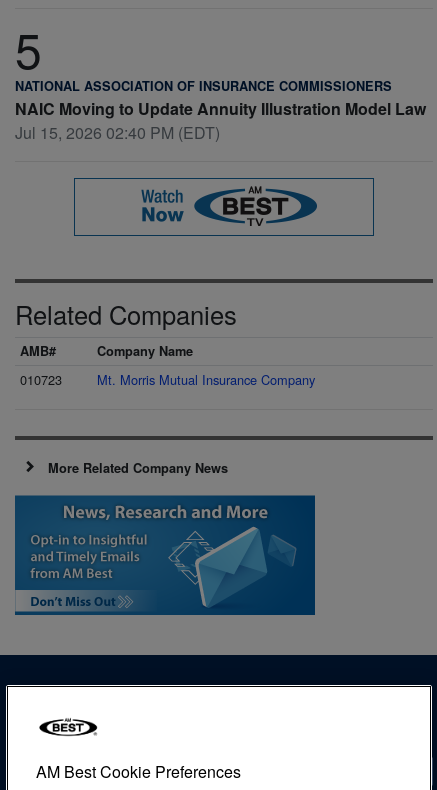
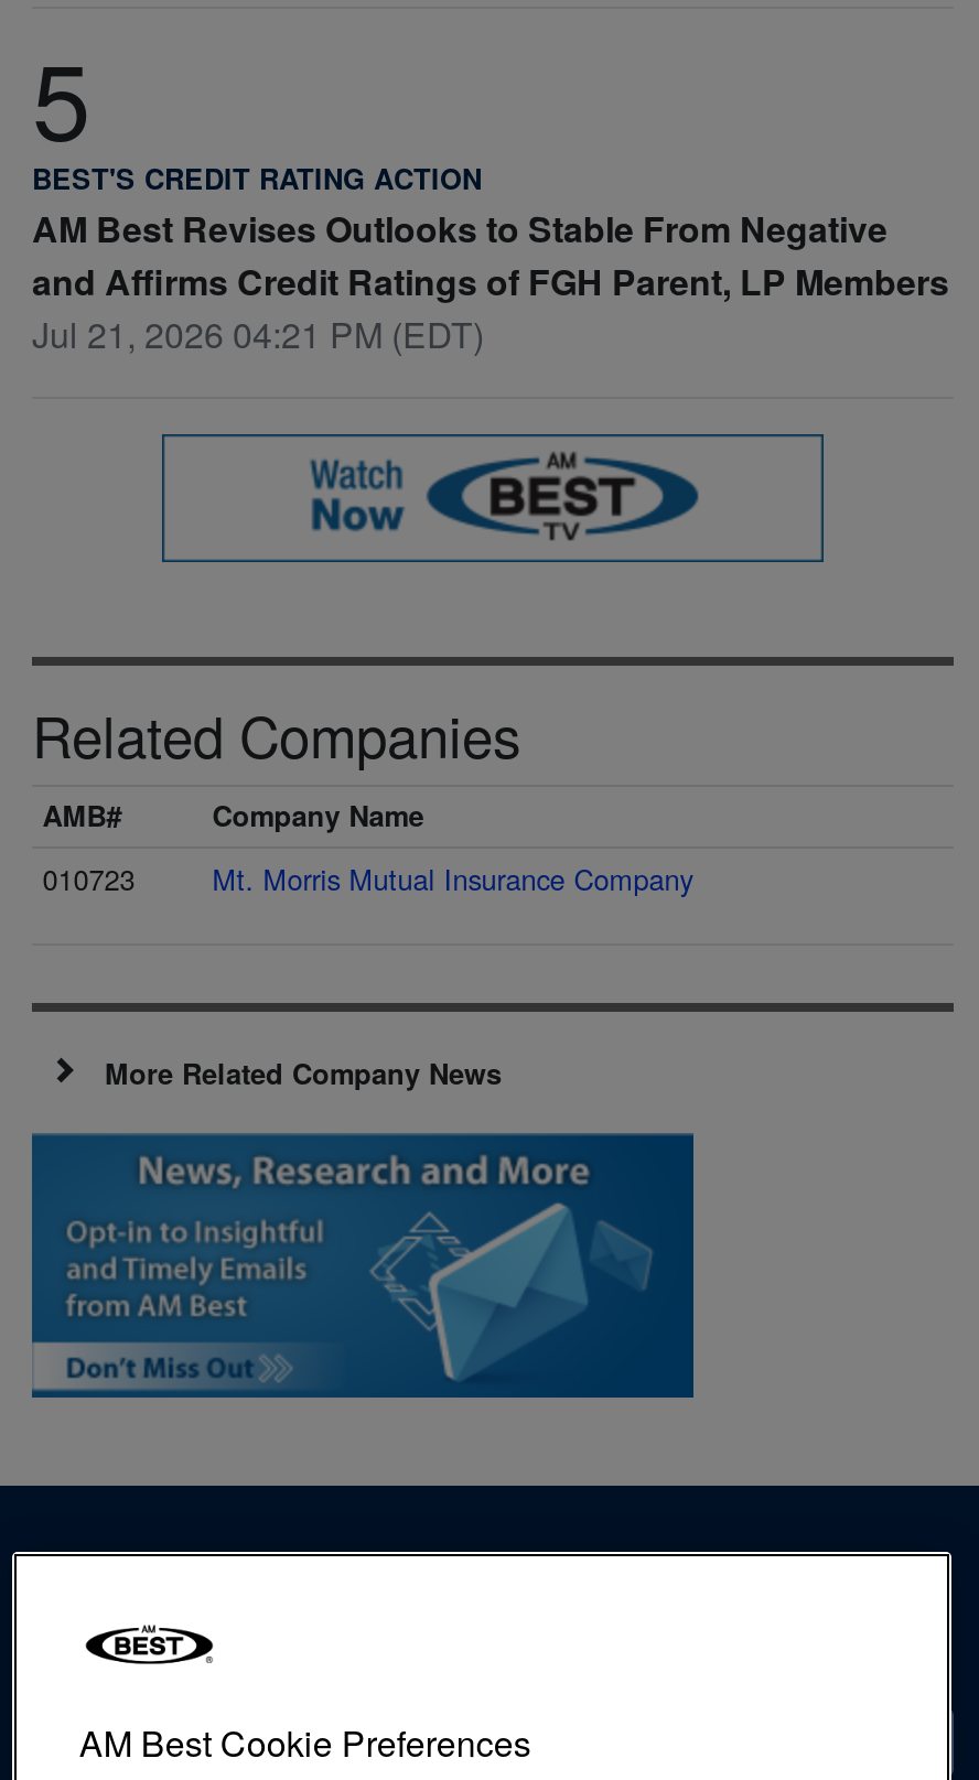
[15,77,426,144] NATIONAL ASSOCIATION OF INSURANCE COMMISSIONERS | NAIC Moving to Update Annuity Illustration Model Law | Jul 15, 2026 02:40 PM (EDT) -> [32,158,949,358] BEST'S CREDIT RATING ACTION | AM Best Revises Outlooks to Stable From Negative | and Affirms Credit Ratings of FGH Parent, LP Members | Jul 21, 2026 04:21 PM (EDT)

